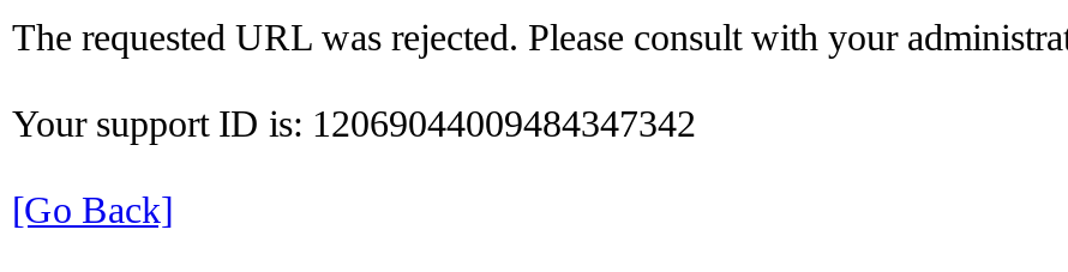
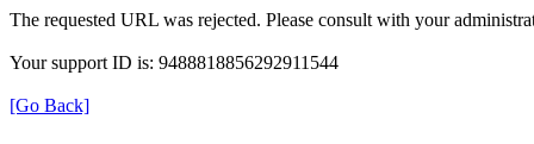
[12,103,696,144] Your support ID is: 12069044009484347342 -> [10,52,339,73] Your support ID is: 9488818856292911544

